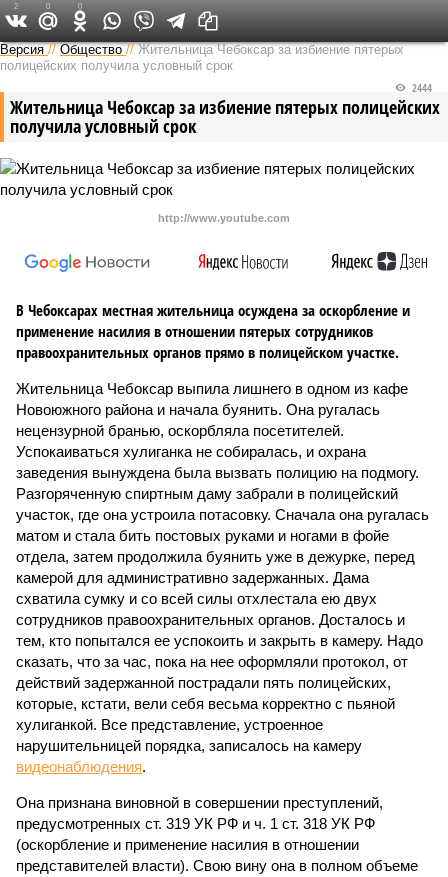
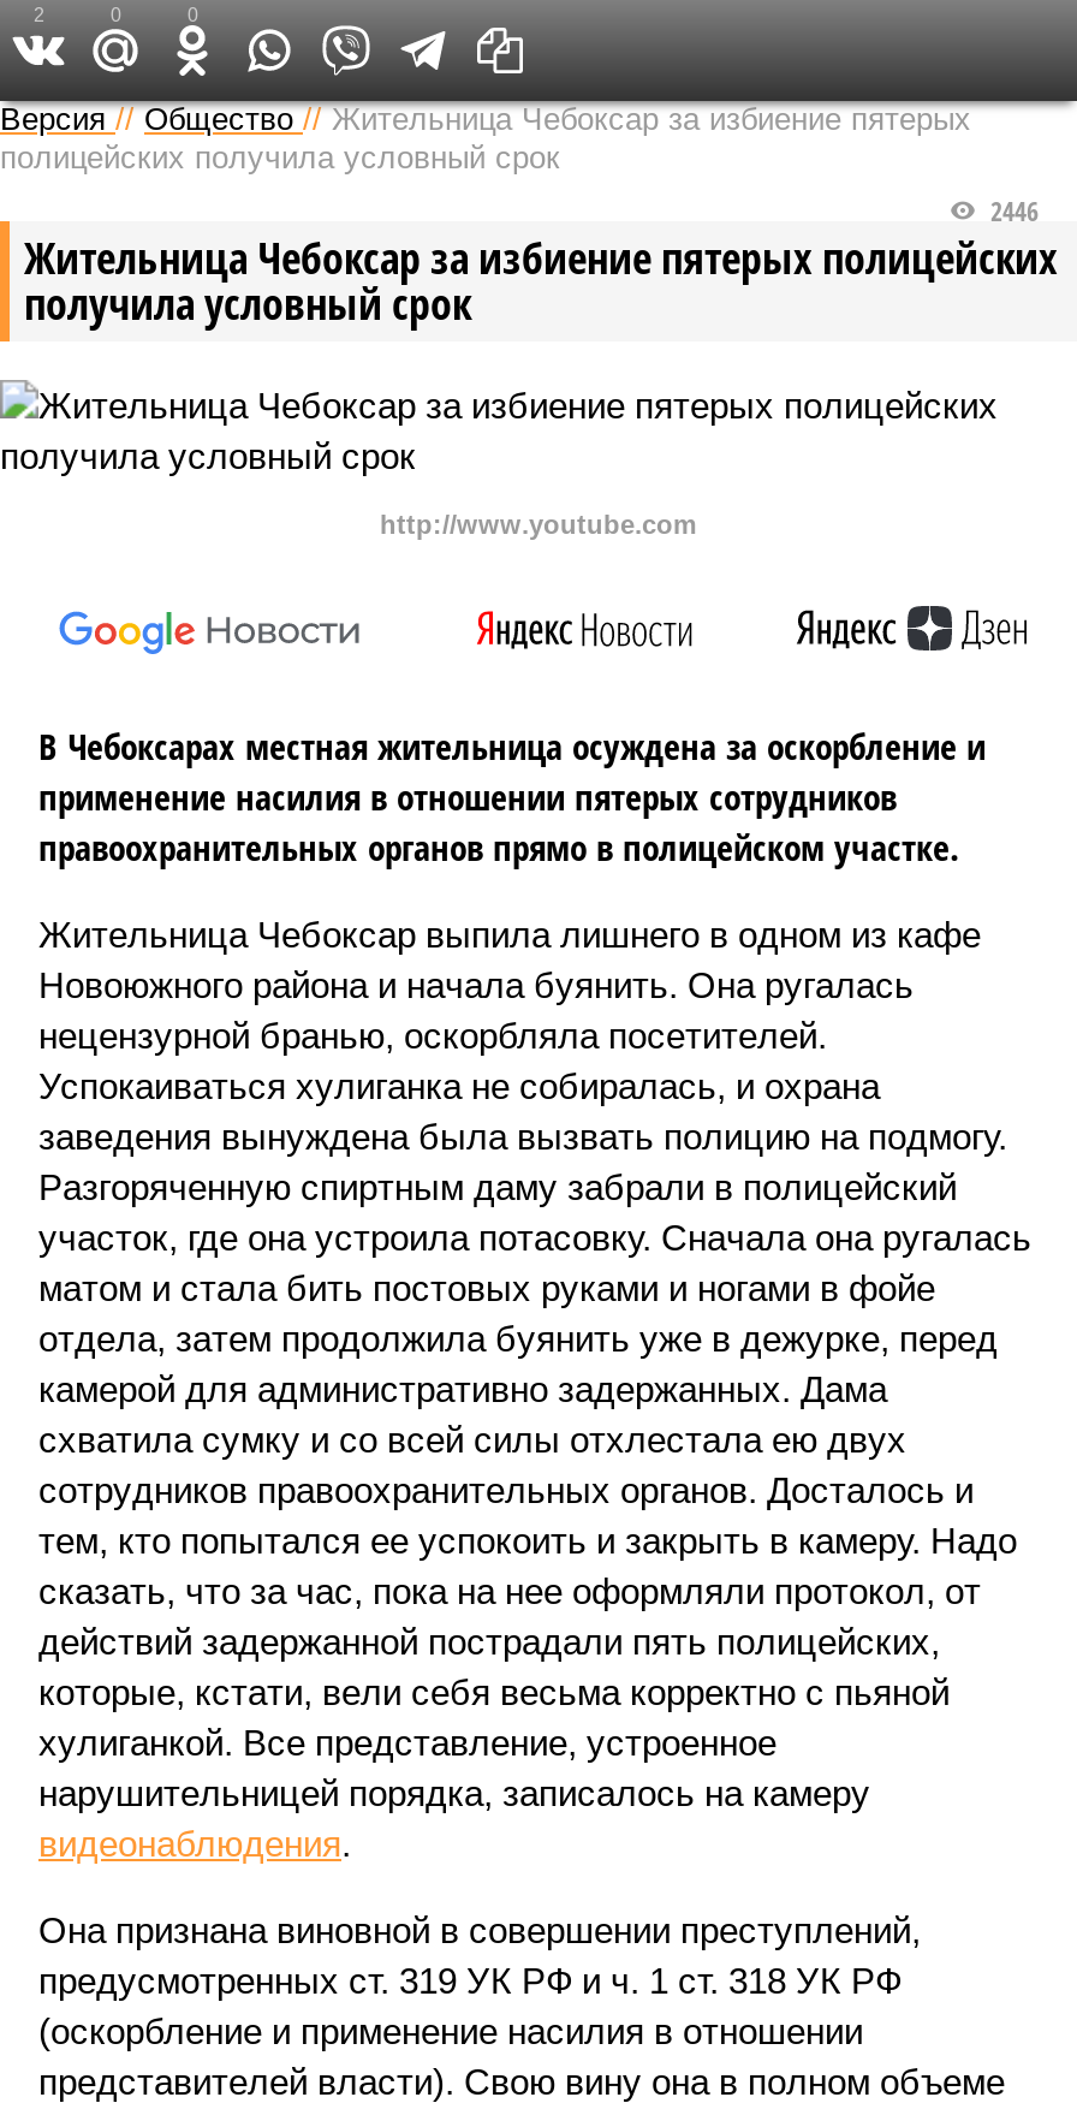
[409,80,432,95] 2444 -> [983,192,1039,228] 2446

